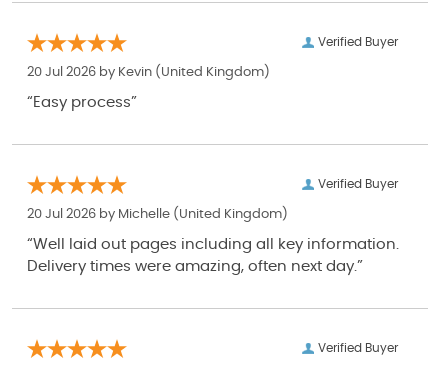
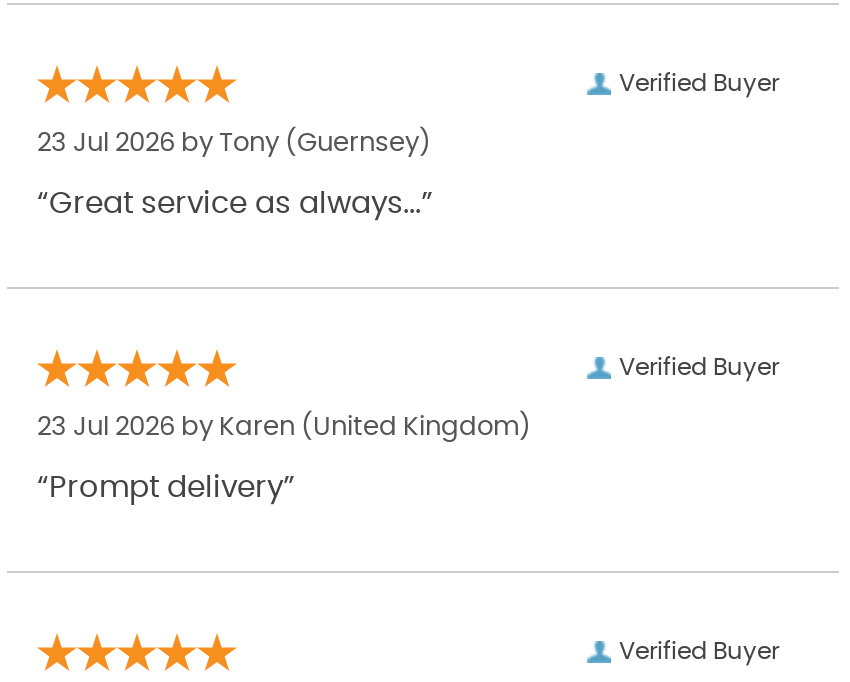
[27,66,270,79] 20 Jul 2026 by Kevin (United Kingdom) -> [37,130,431,156] 23 Jul 2026 by Tony (Guernsey)
[27,95,137,110] “Easy process” -> [37,188,433,218] “Great service as always...”
[27,208,399,274] 20 Jul 2026 by Michelle (United Kingdom) | “Well laid out pages including all key information. | Delivery times were amazing, often next day.” -> [37,414,531,502] 23 Jul 2026 by Karen (United Kingdom) | “Prompt delivery”

